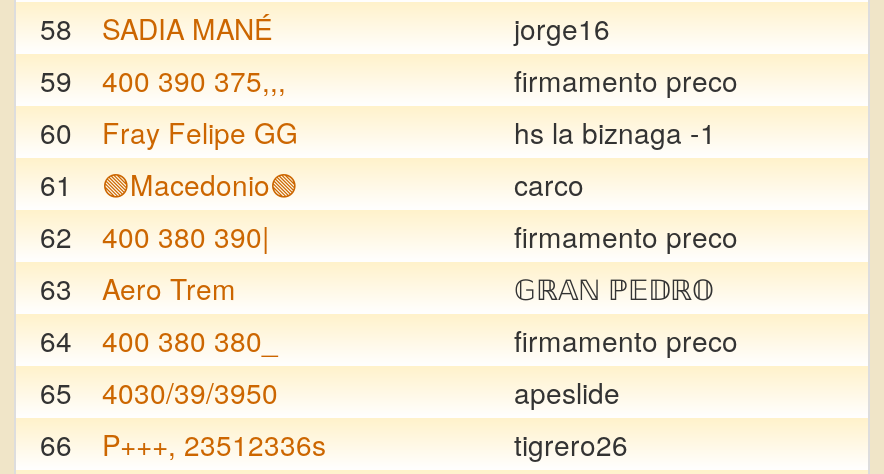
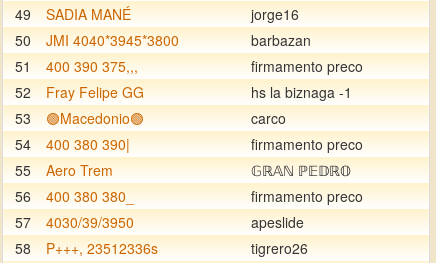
[40,8,272,48] 58 SADIA MANÉ -> [15,4,131,24] 49 SADIA MANÉ
[40,60,72,100] 59 -> [15,30,311,76] 50 | JMI 4040*3945*3800 | barbazan | 51
[40,112,298,152] 60 Fray Felipe GG -> [15,82,144,102] 52 Fray Felipe GG
[40,164,72,204] 61 -> [15,108,31,128] 53
[40,216,72,256] 62 -> [15,134,31,154] 54
[40,268,236,308] 63 Aero Trem -> [15,160,113,180] 55 Aero Trem
[40,320,278,360] 64 400 380 380_ -> [15,186,134,206] 56 400 380 380_
[40,372,278,412] 65 4030/39/3950 -> [15,212,134,232] 57 4030/39/3950
[40,424,326,464] 66 P+++, 23512336s -> [15,238,158,258] 58 P+++, 23512336s

